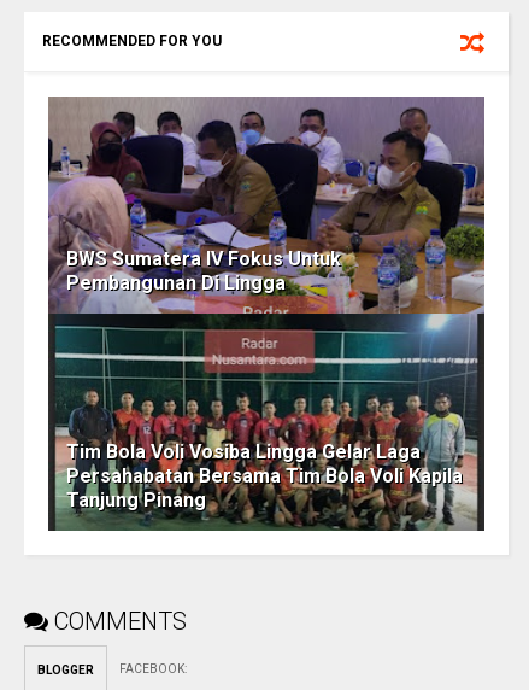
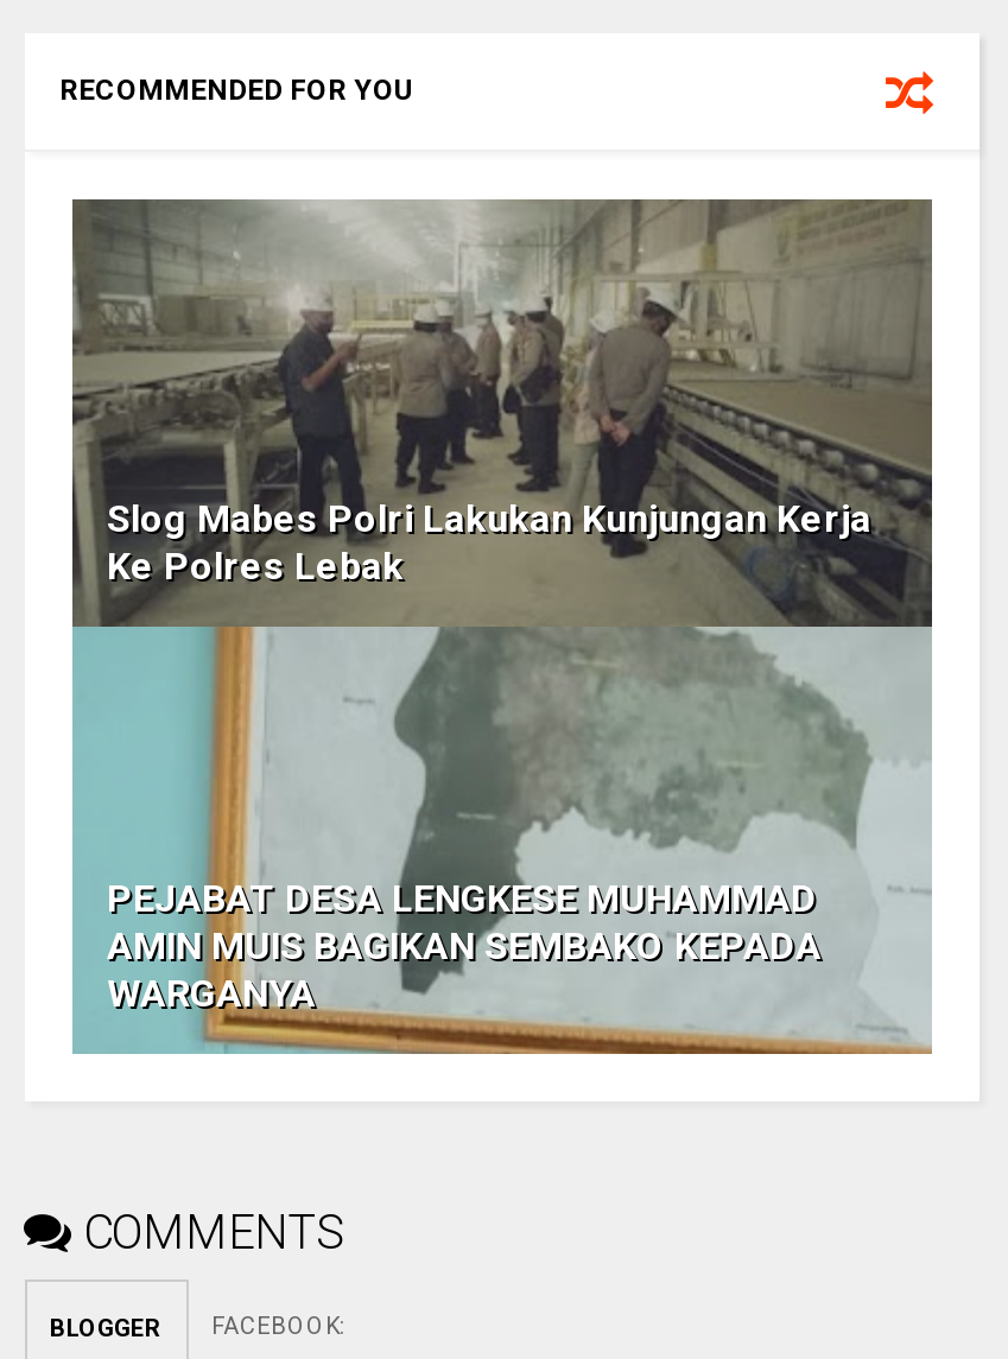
[47,97,484,532] [image] | BWS Sumatera IV Fokus Untuk | Pembangunan Di Lingga -> [70,199,932,1056] [image] | Slog Mabes Polri Lakukan Kunjungan Kerja | Ke Polres Lebak
[66,440,462,511] Tim Bola Voli Vosiba Lingga Gelar Laga | Persahabatan Bersama Tim Bola Voli Kapila | Tanjung Pinang -> [107,875,822,1015] PEJABAT DESA LENGKESE MUHAMMAD | AMIN MUIS BAGIKAN SEMBAKO KEPADA | WARGANYA

